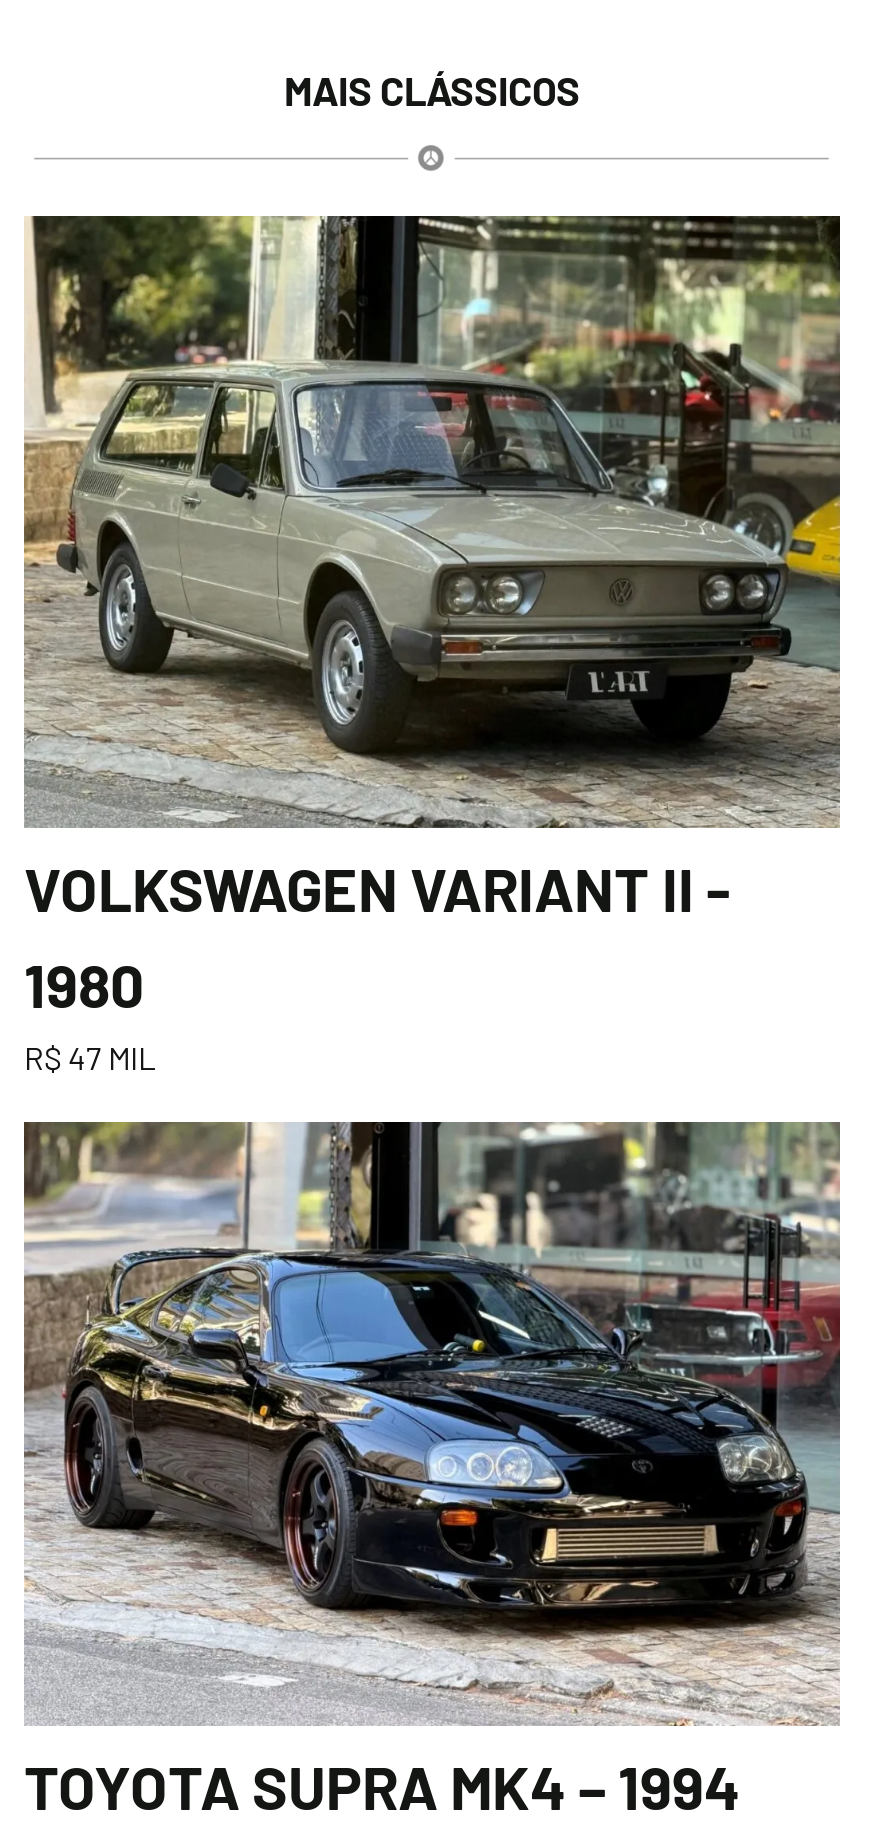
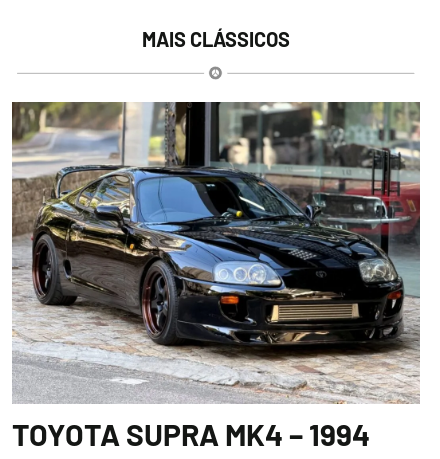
[24,214,842,1075] [image] | VOLKSWAGEN VARIANT II - | 1980 | R$ 47 MIL -> none

